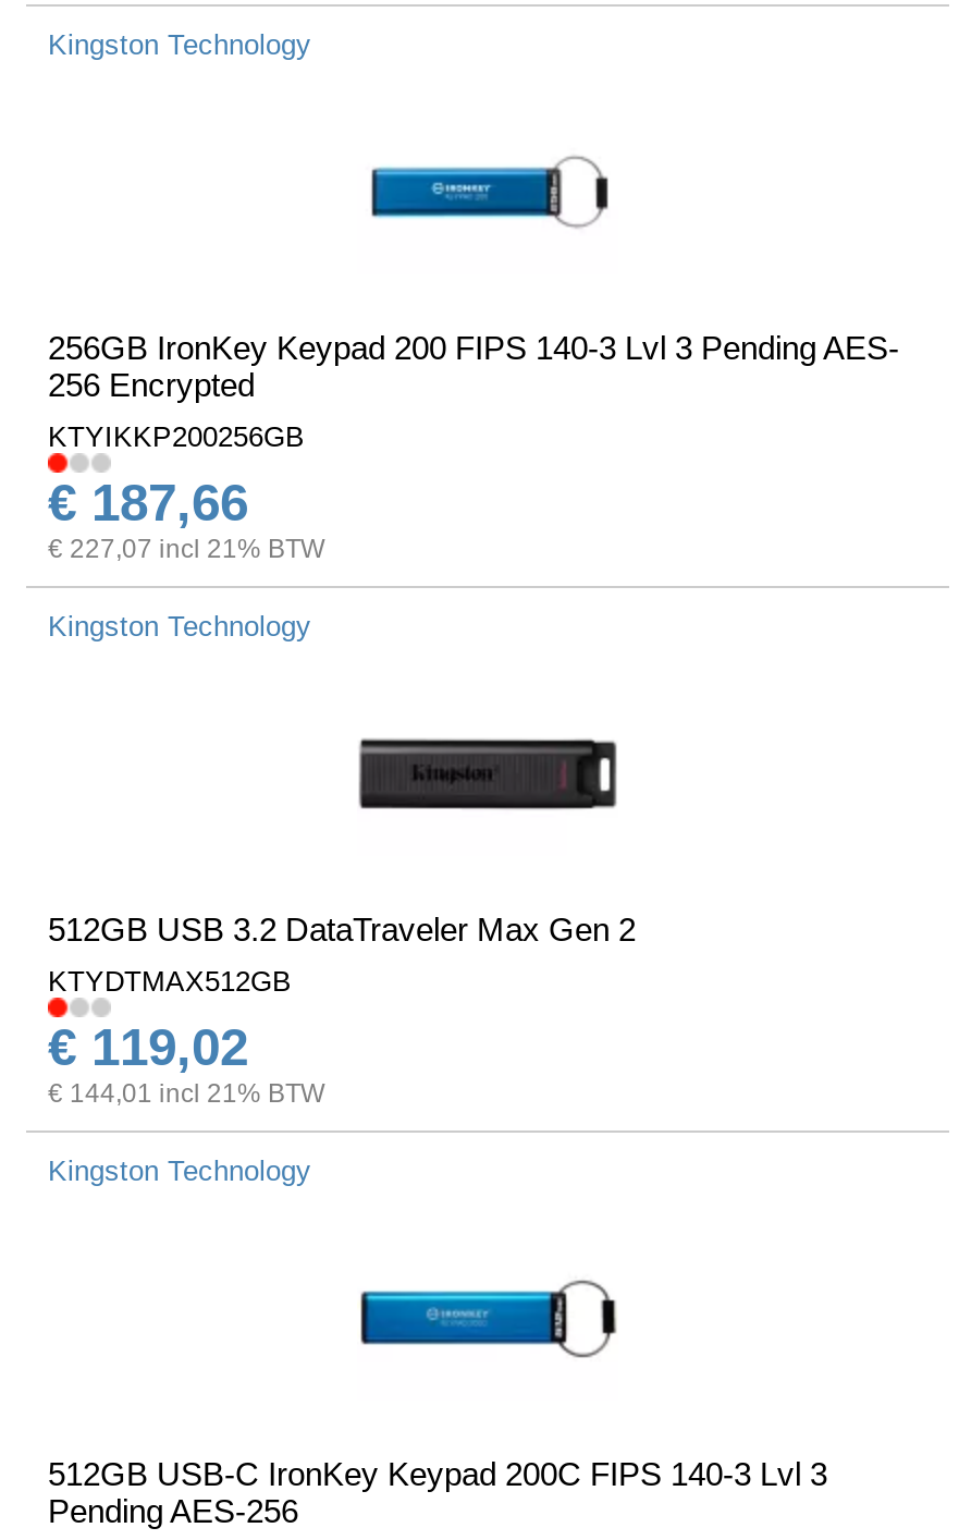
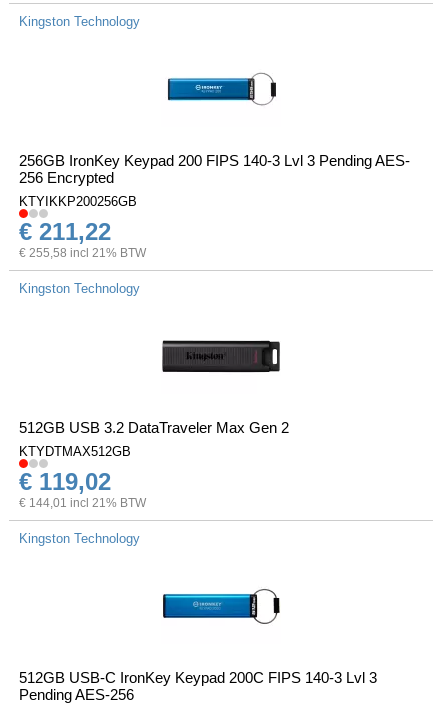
[48,473,248,531] € 187,66 -> [19,218,111,245] € 211,22
[48,534,324,564] € 227,07 incl 21% BTW -> [19,246,146,260] € 255,58 incl 21% BTW

